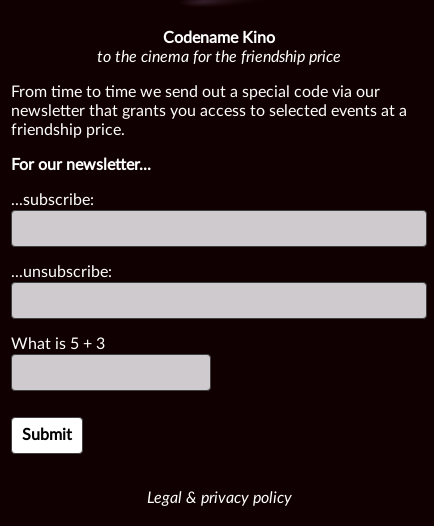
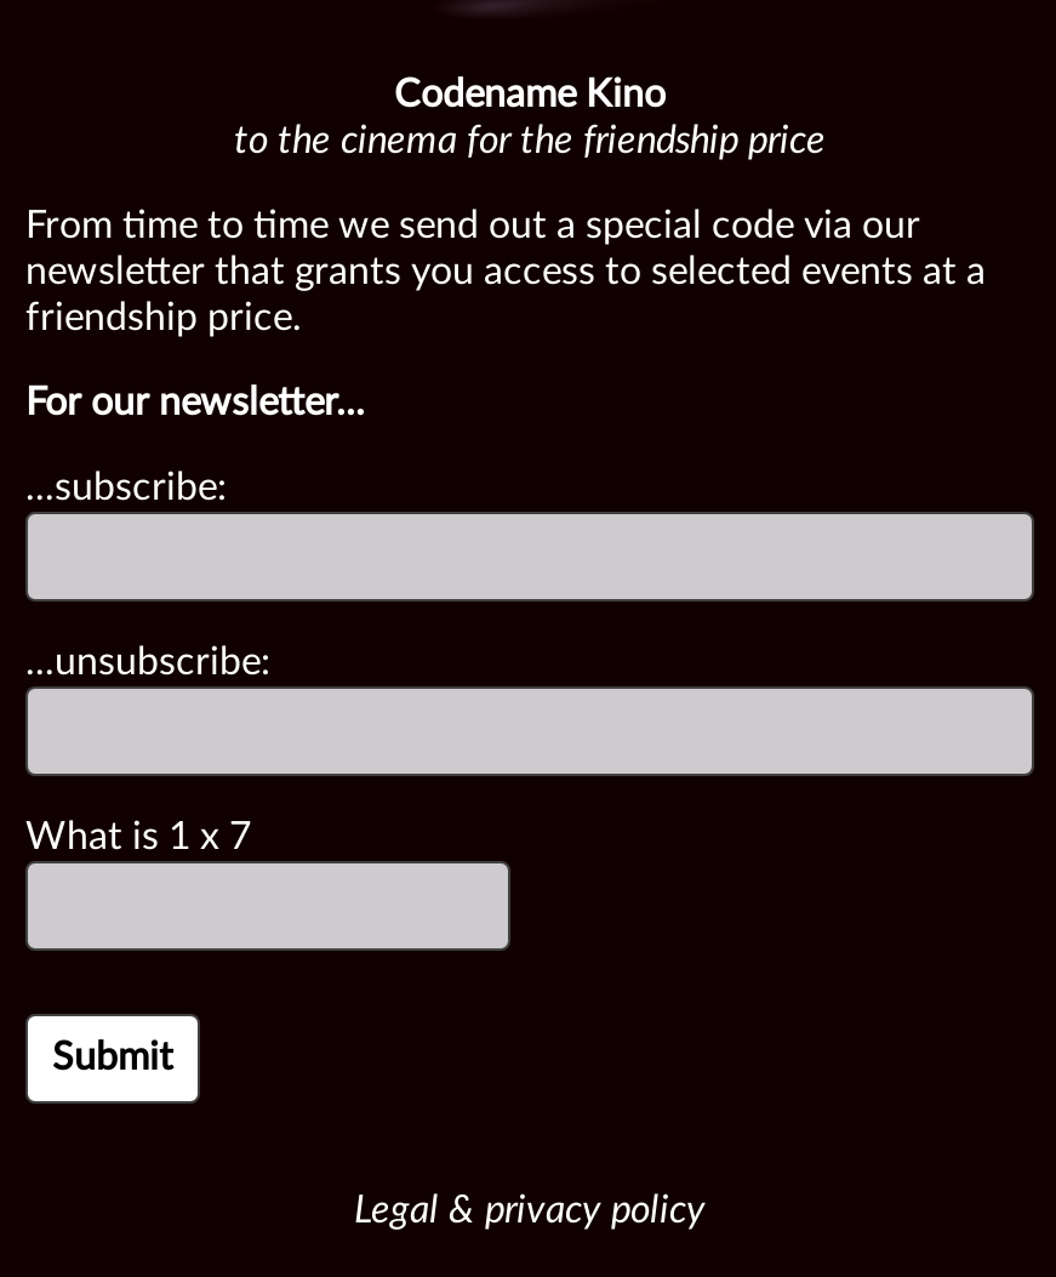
[11,336,105,352] What is 5 + 3 -> [25,816,251,854] What is 1 x 7

